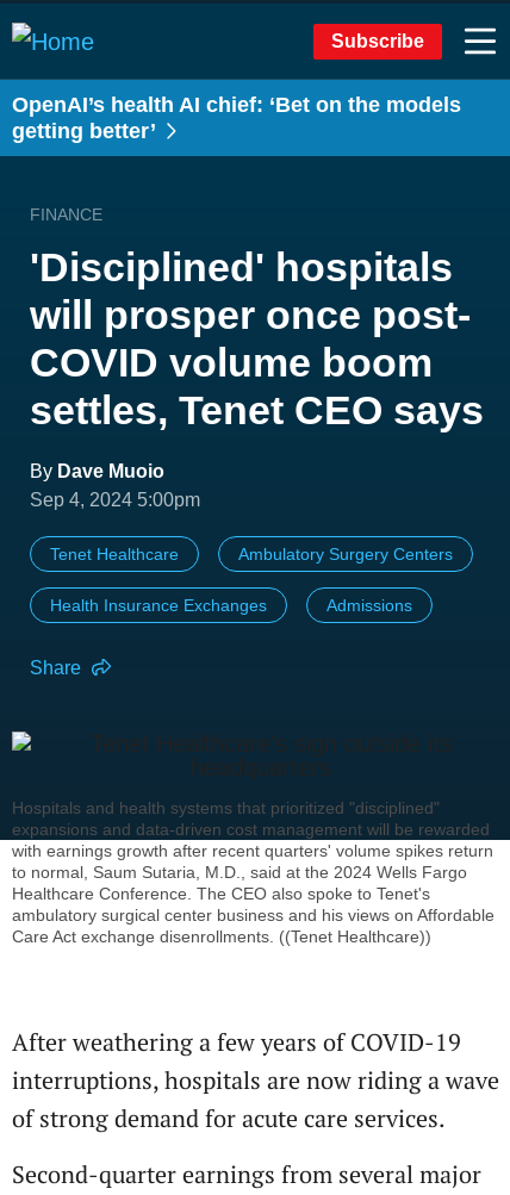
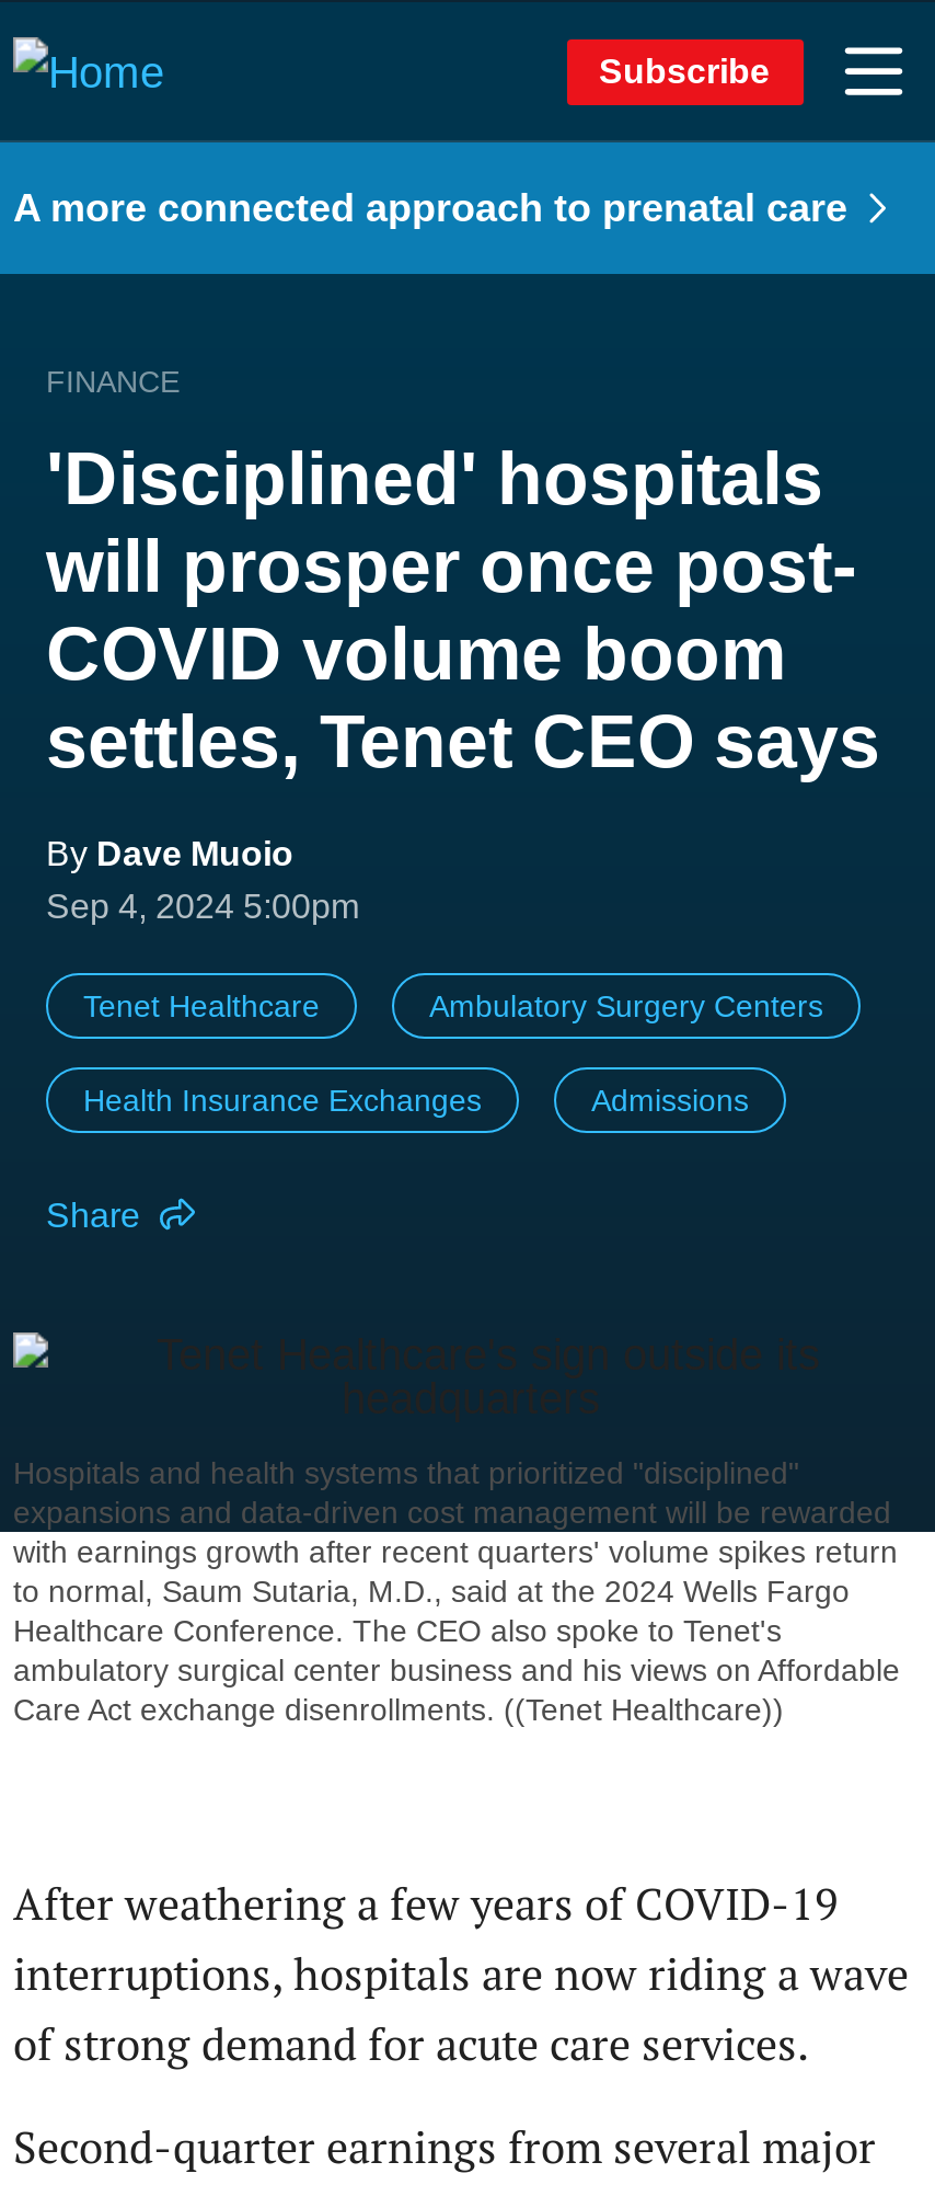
[12,93,461,143] OpenAI’s health AI chief: ‘Bet on the models | getting better’ -> [13,186,858,230] A more connected approach to prenatal care

